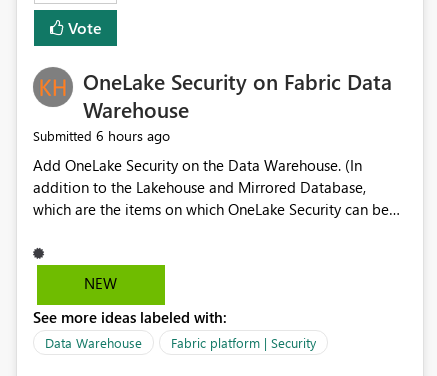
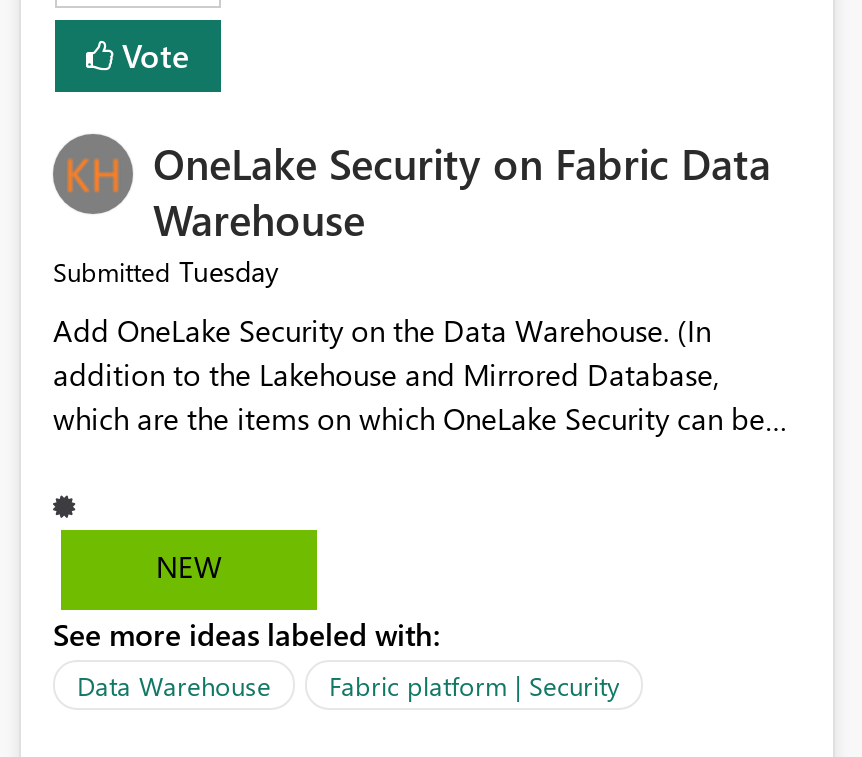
[33,126,170,145] Submitted 6 hours ago -> [53,253,279,291] Submitted Tuesday

